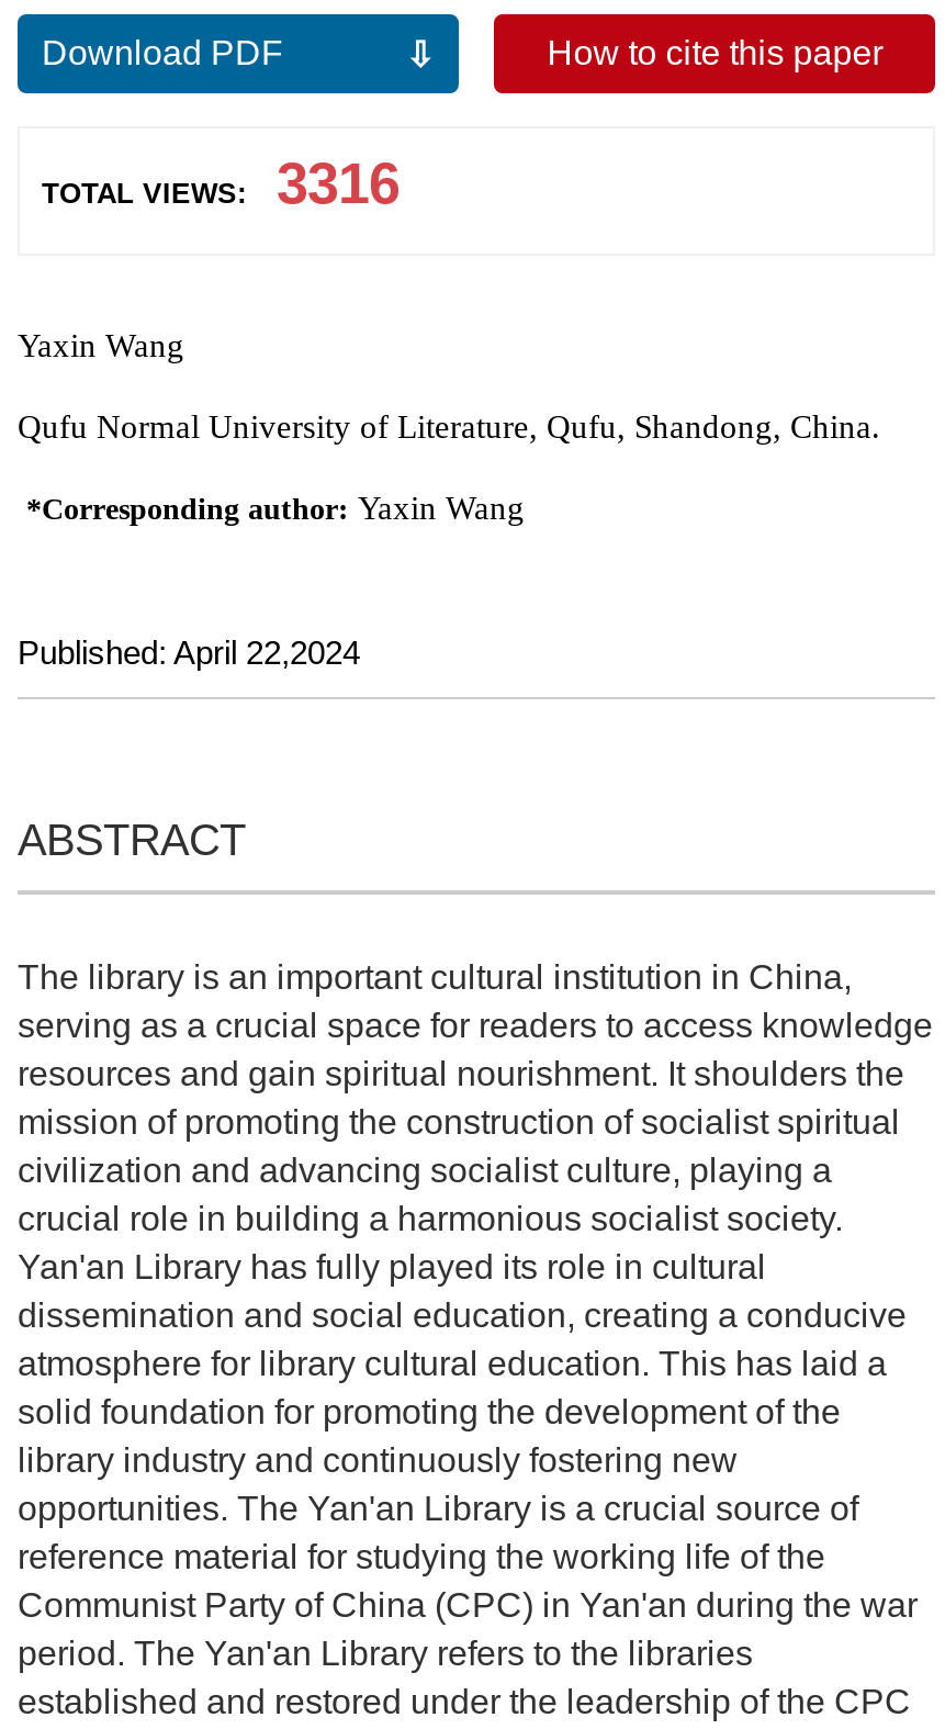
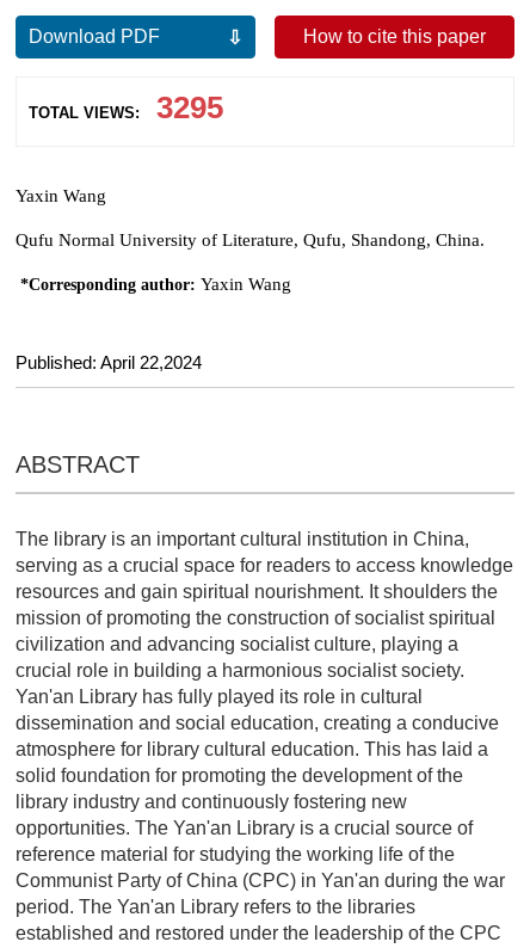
[42,150,400,216] TOTAL VIEWS: 3316 -> [29,90,223,125] TOTAL VIEWS: 3295

